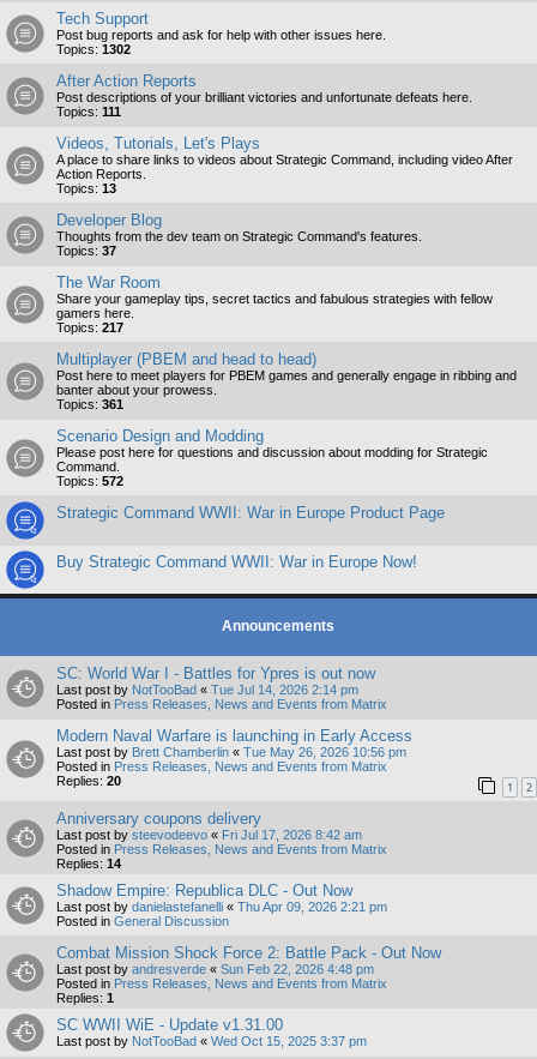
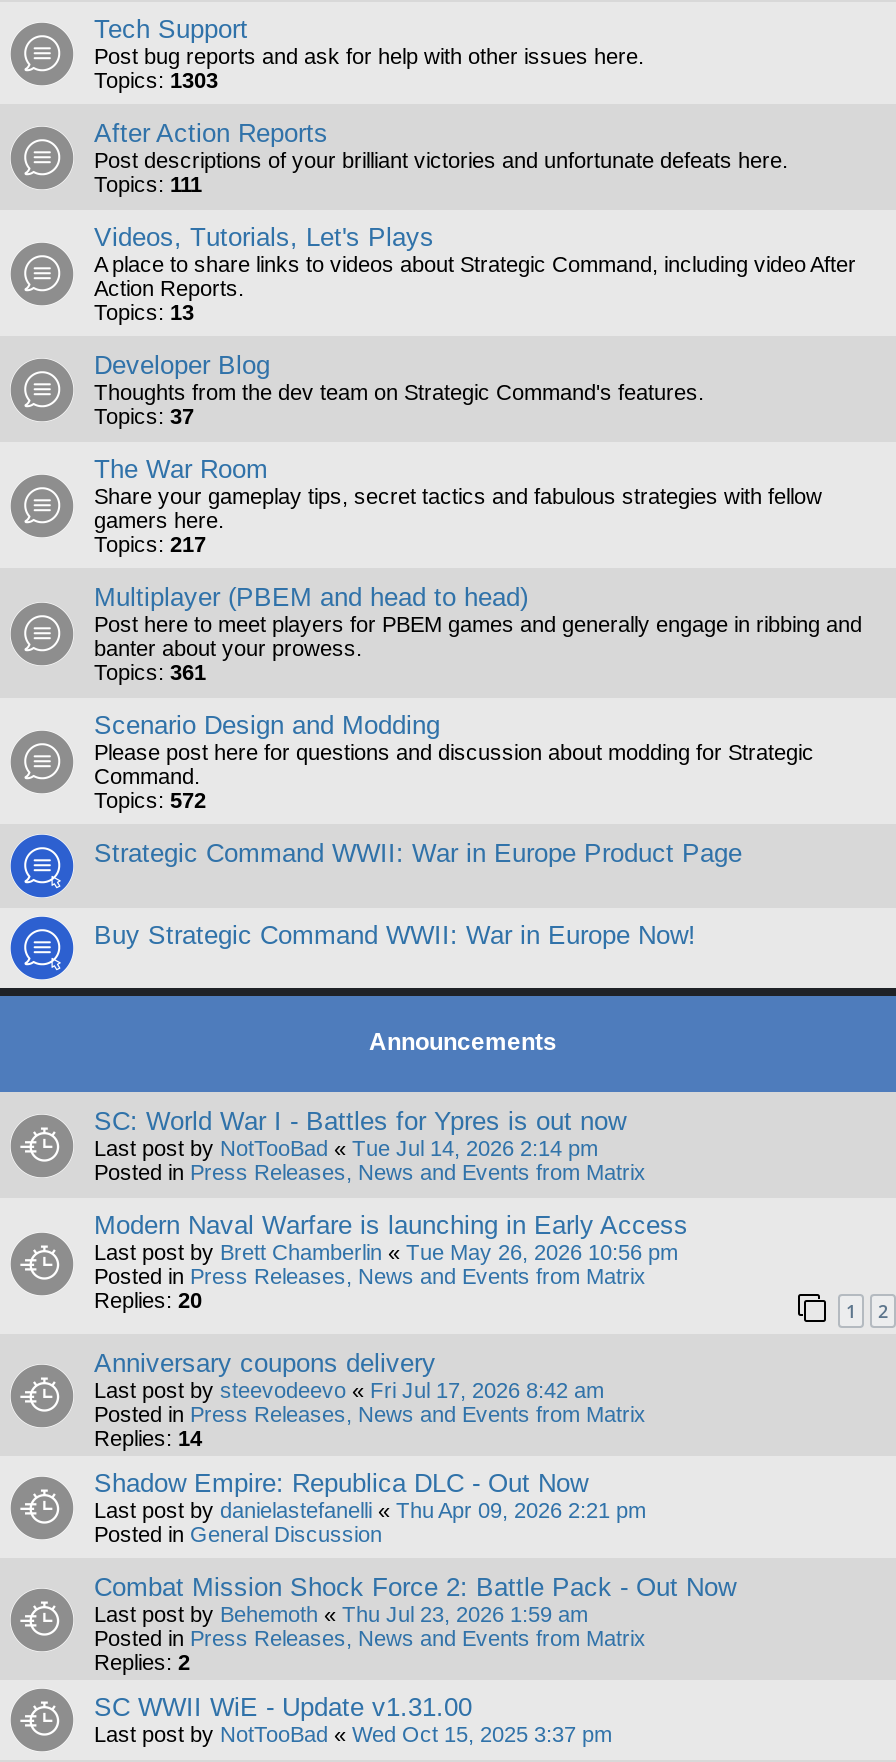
[56,41,131,56] Topics: 1302 -> [94,67,218,91] Topics: 1303
[56,962,374,976] Last post by andresverde «Sun Feb 22, 2026 4:48 pm -> [94,1602,588,1626] Last post by Behemoth «Thu Jul 23, 2026 1:59 am
[56,991,114,1005] Replies: 1 -> [94,1650,190,1674] Replies: 2

